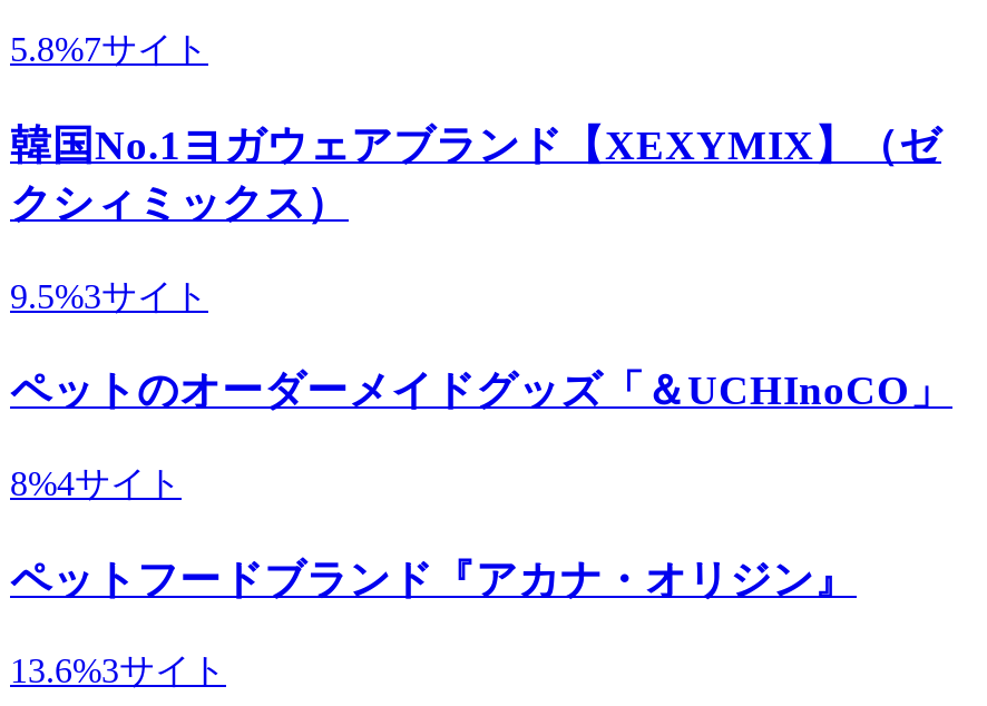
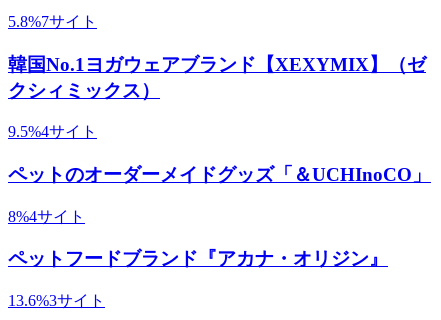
[10,276,208,314] 9.5%3サイト -> [8,123,97,140] 9.5%4サイト

